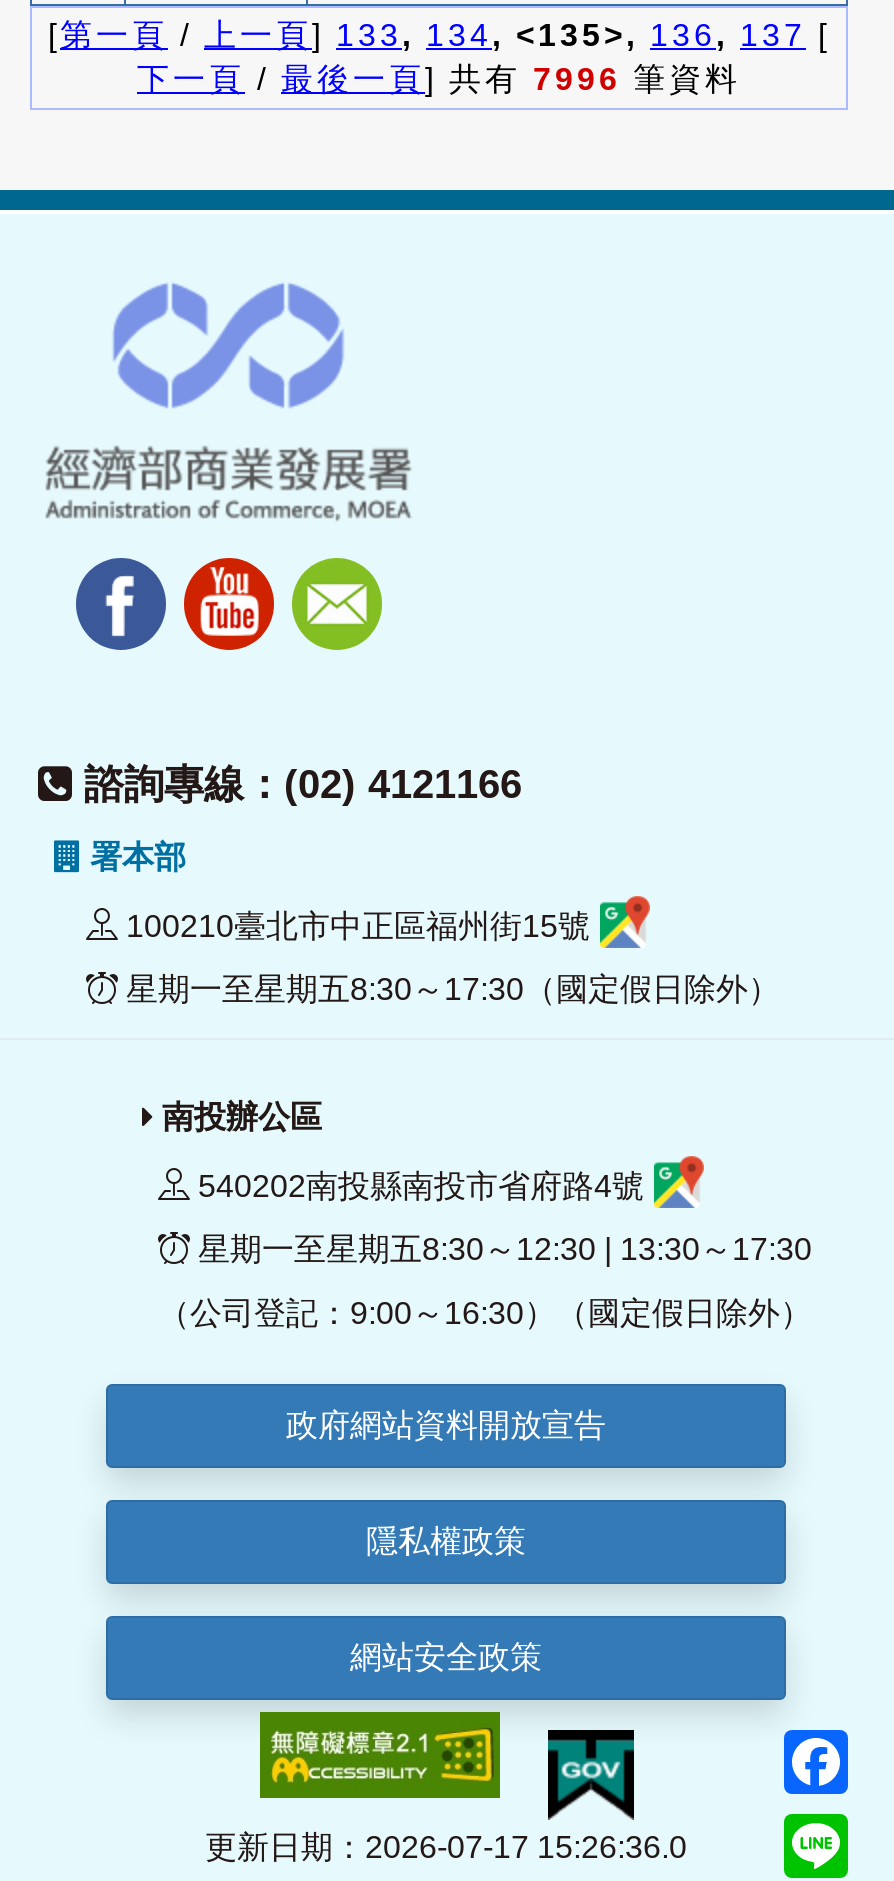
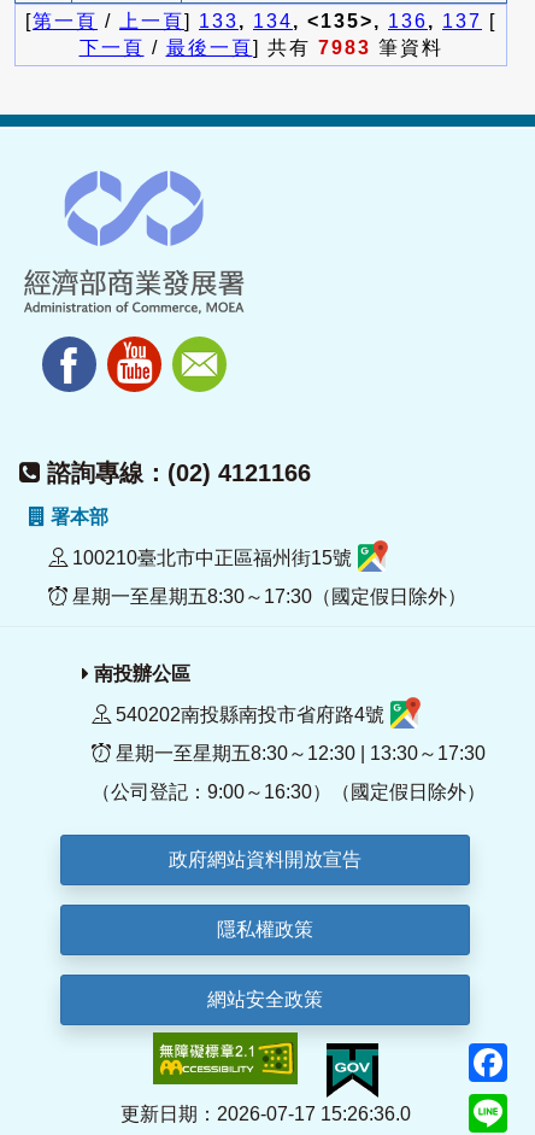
[137,62,741,96] 下一頁/最後一頁] 共有7996筆資料 -> [79,37,443,58] 下一頁/最後一頁] 共有7983筆資料

